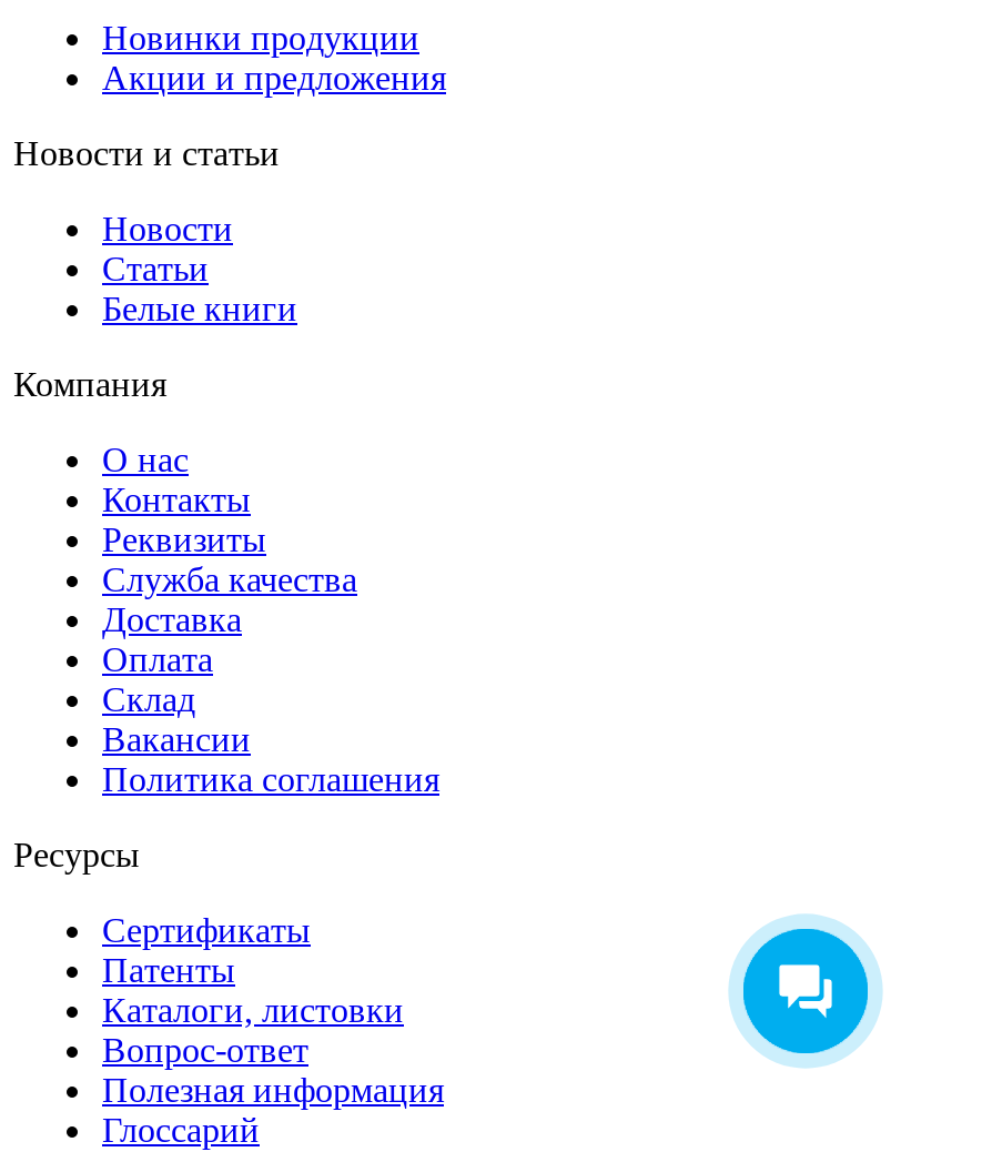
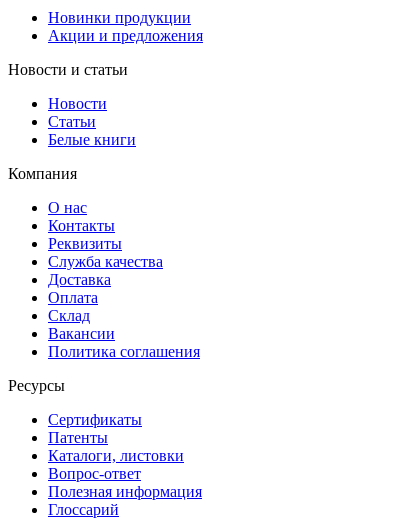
[728,913,883,1069] [image] -> none

